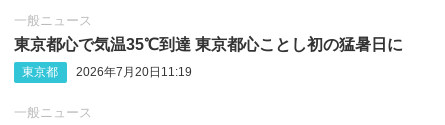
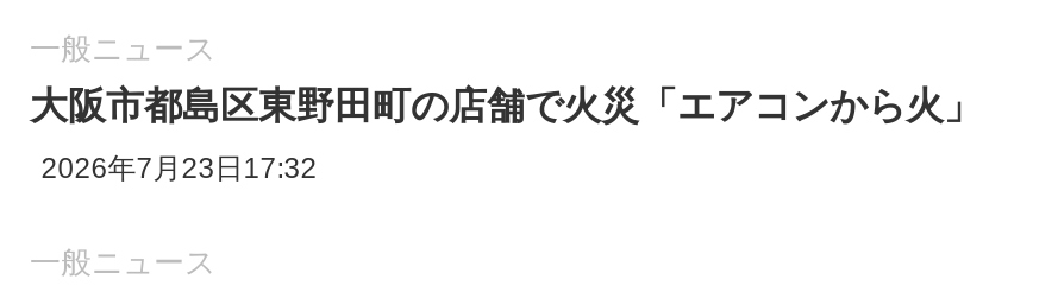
[14,36,403,53] 東京都心で気温35℃到達 東京都心ことし初の猛暑日に -> [30,86,982,126] 大阪市都島区東野田町の店舗で火災「エアコンから火」
[22,65,192,79] 東京都 | 2026年7月20日11:19 -> [41,152,317,185] 2026年7月23日17:32

